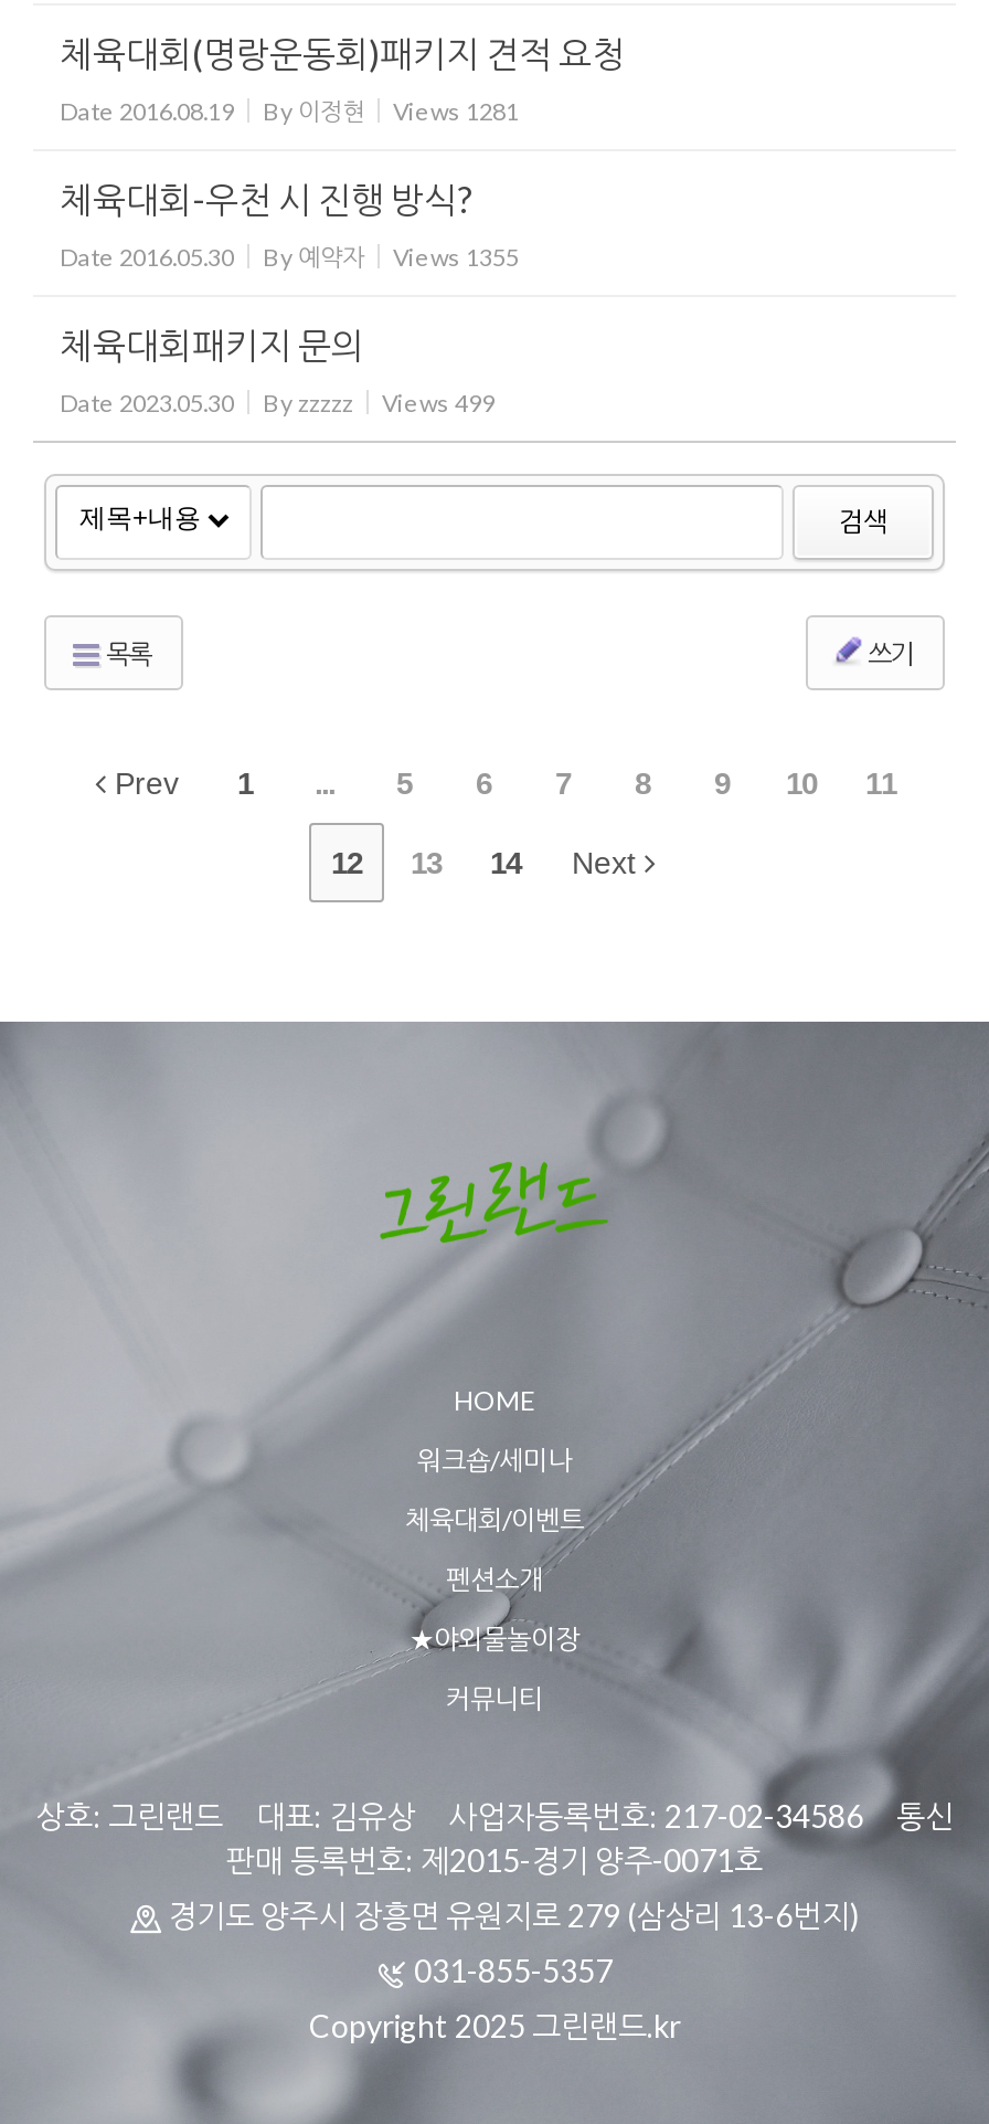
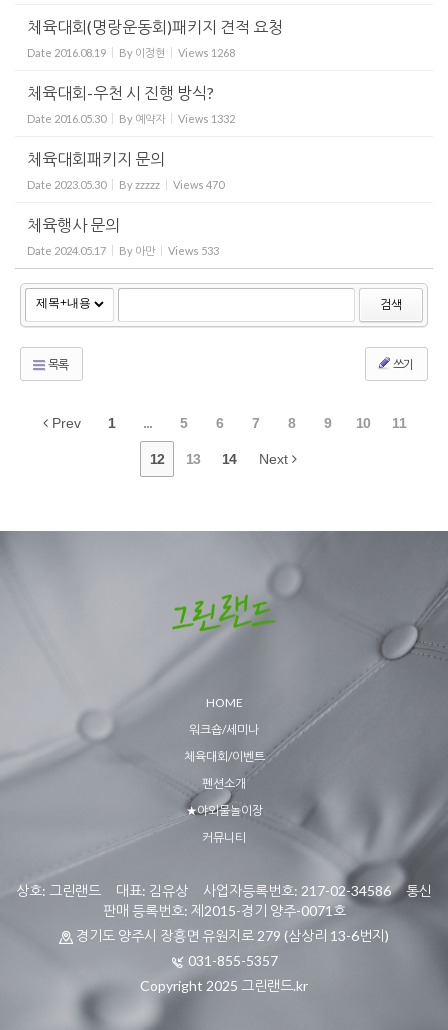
[60,95,519,124] Date 2016.08.19 By 이정현 Views 1281 -> [27,45,235,58] Date 2016.08.19 By 이정현 Views 1268
[60,241,519,270] Date 2016.05.30 By 예약자 Views 1355 -> [27,111,235,124] Date 2016.05.30 By 예약자 Views 1332
[382,387,494,415] Views 499 -> [27,177,224,256] Views 470 | 체육행사 문의 | Date 2024.05.17 | By 아만 | Views 533

